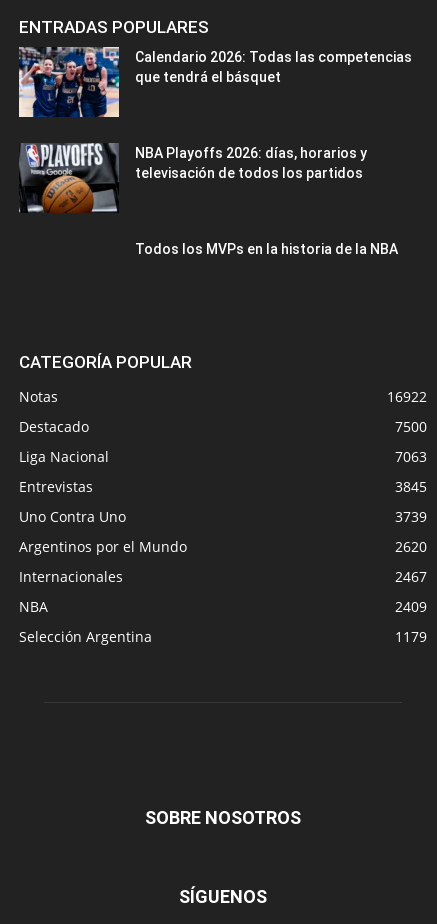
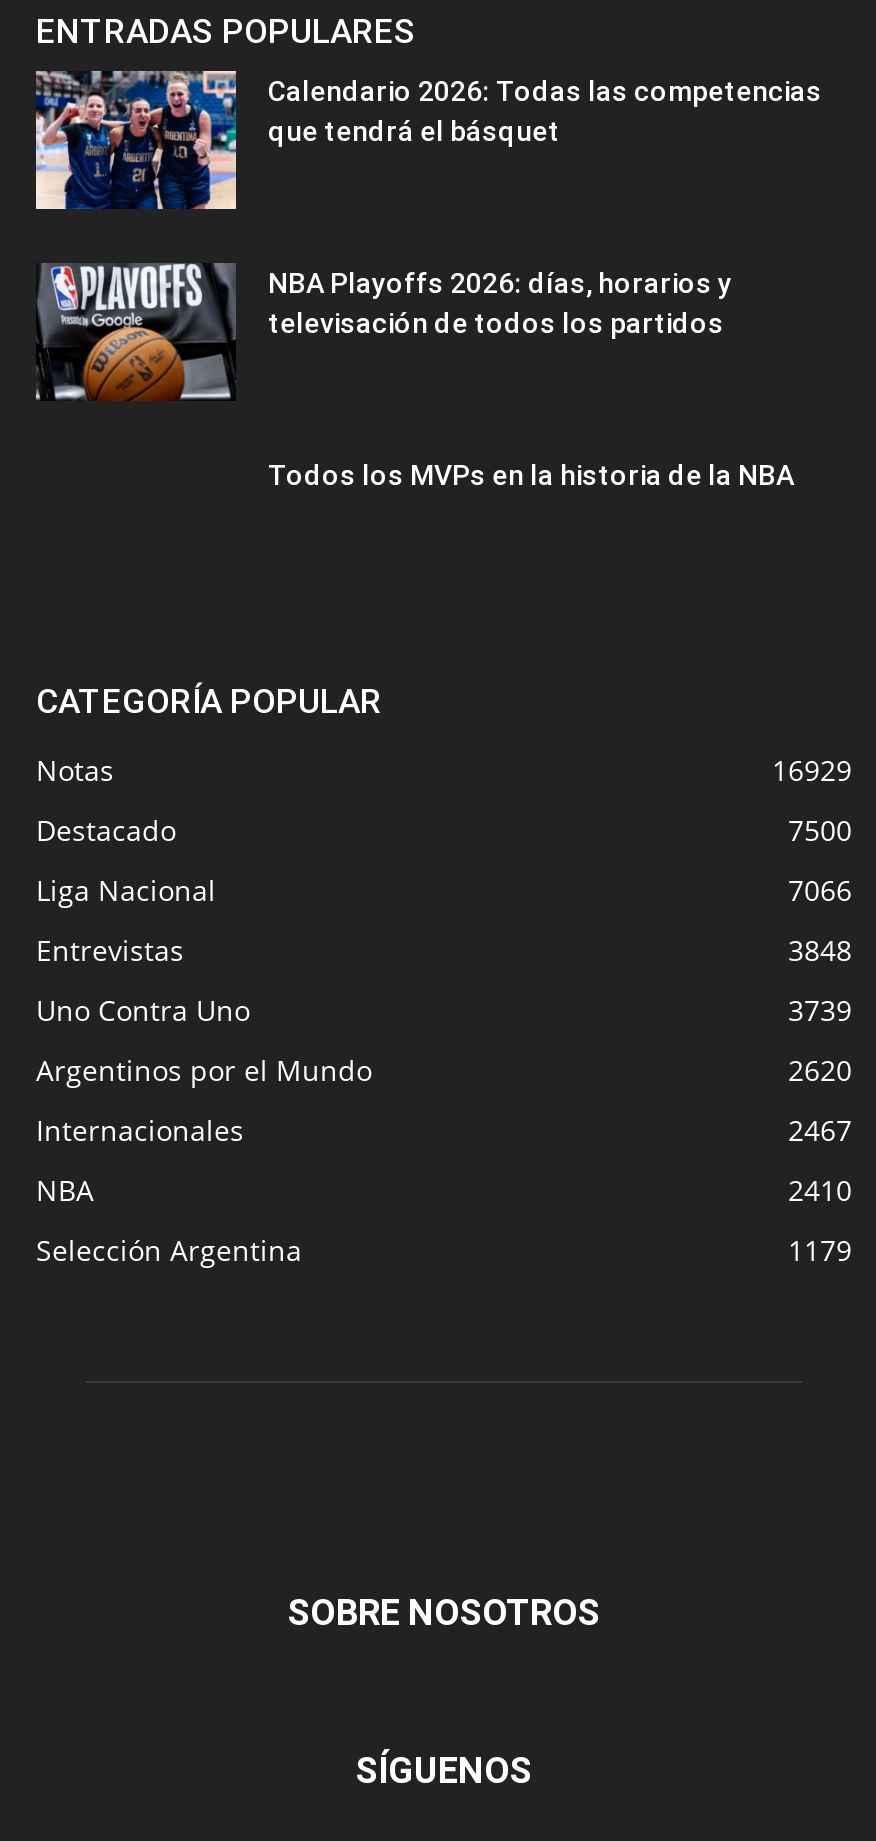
[387,387,427,406] 16922 -> [772,751,852,789] 16929
[395,447,427,466] 7063 -> [788,871,852,909] 7066
[395,477,427,496] 3845 -> [788,931,852,969] 3848
[395,597,427,616] 2409 -> [788,1171,852,1209] 2410

